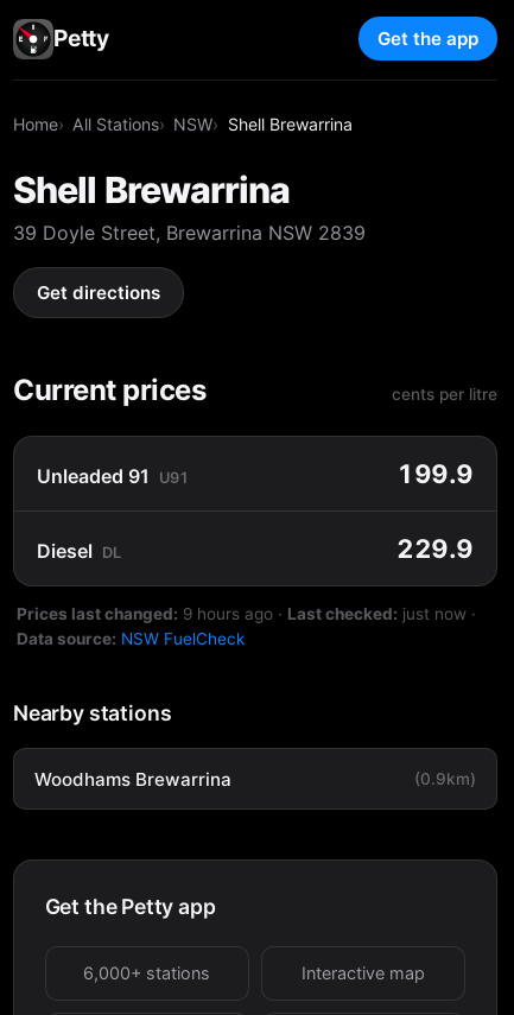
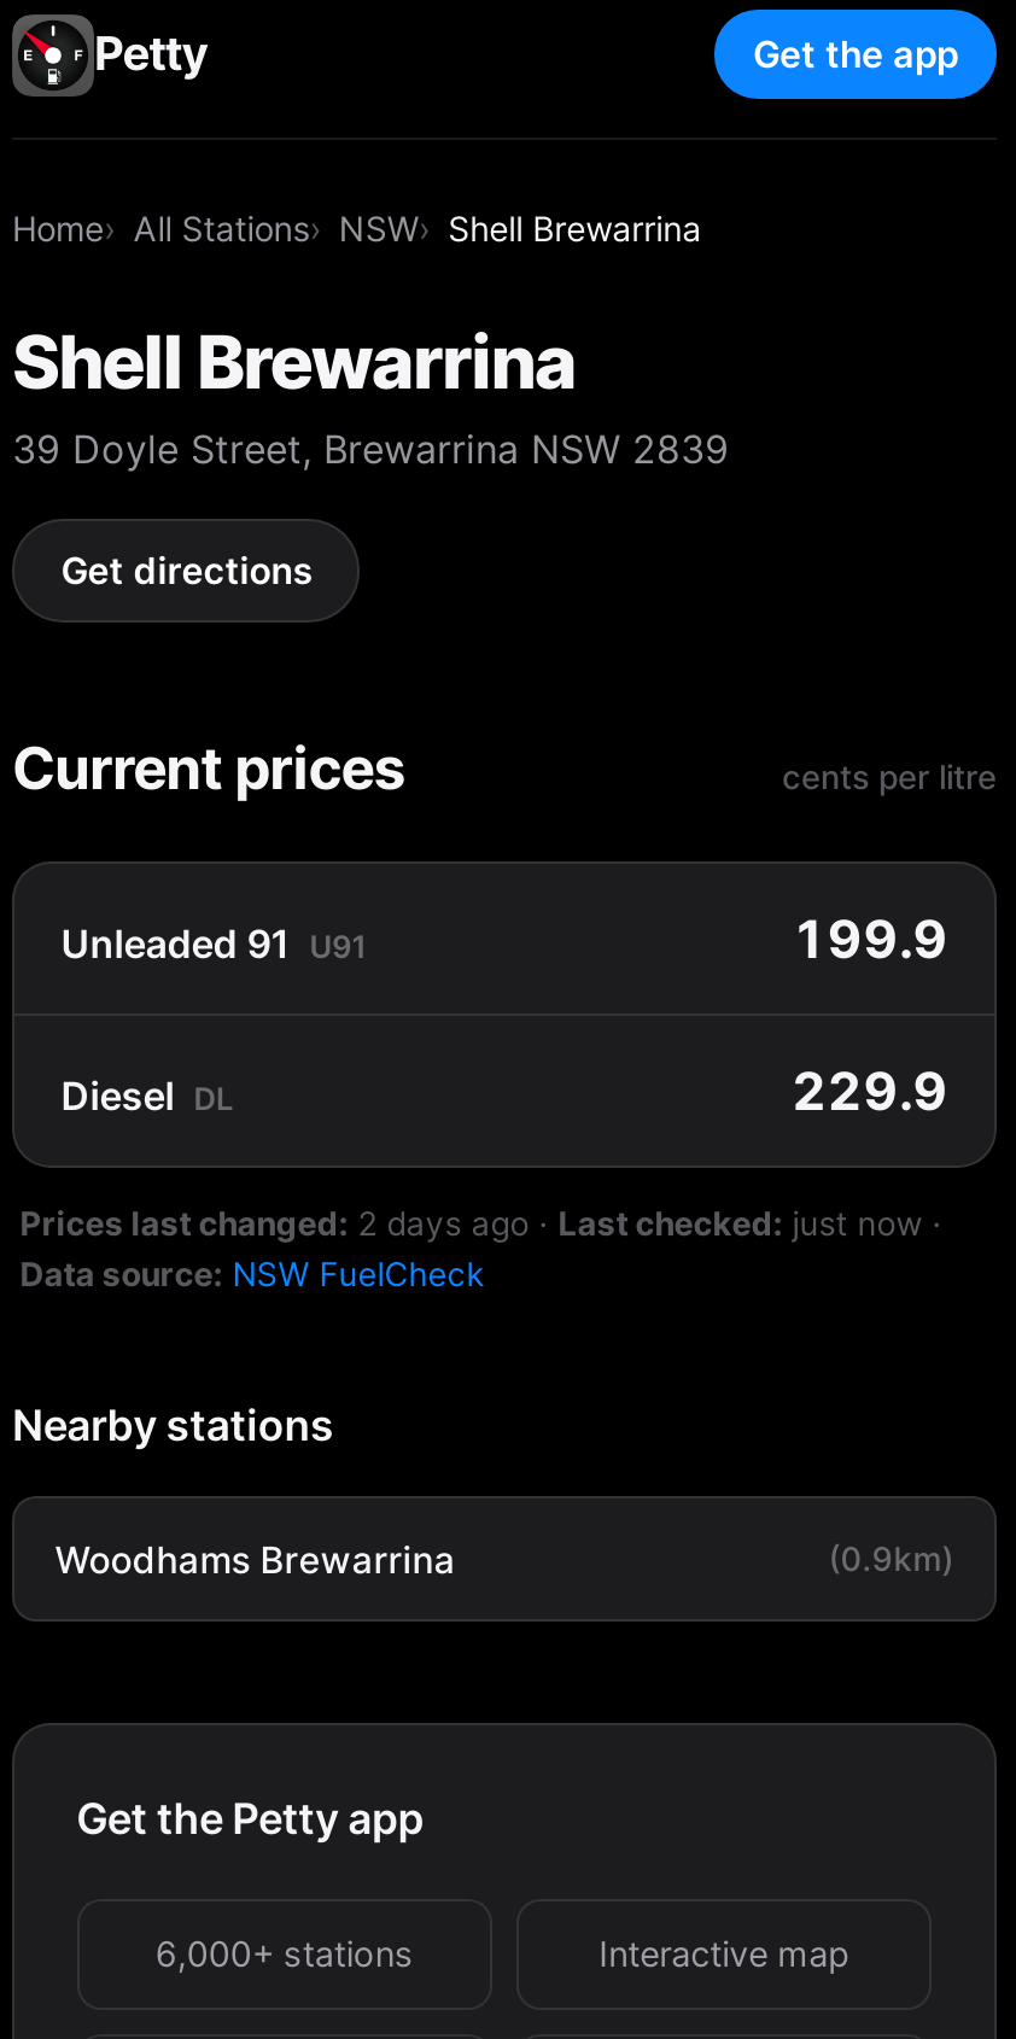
[17,604,476,623] Prices last changed: 9 hours ago · Last checked: just now · -> [20,1203,942,1242] Prices last changed: 2 days ago · Last checked: just now ·

